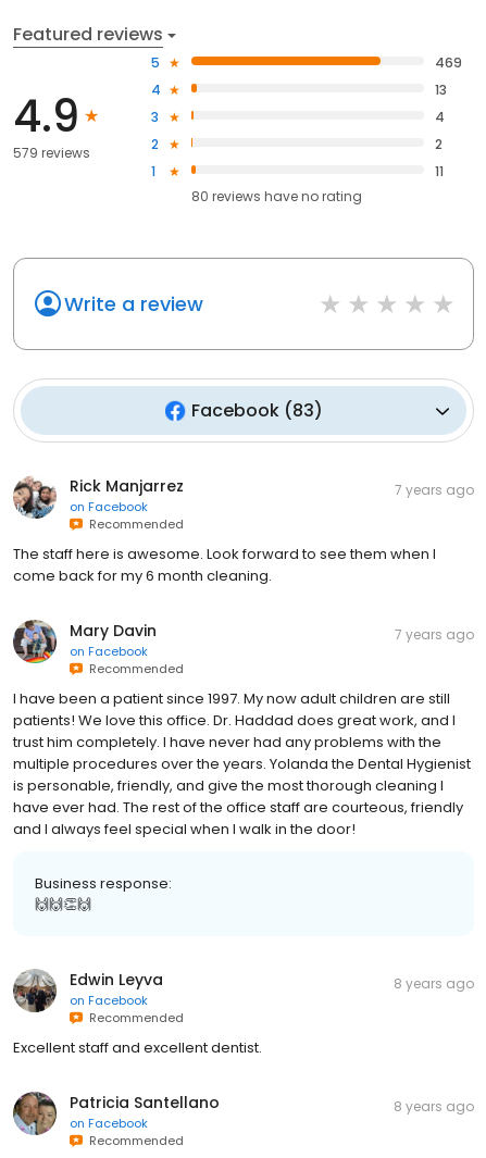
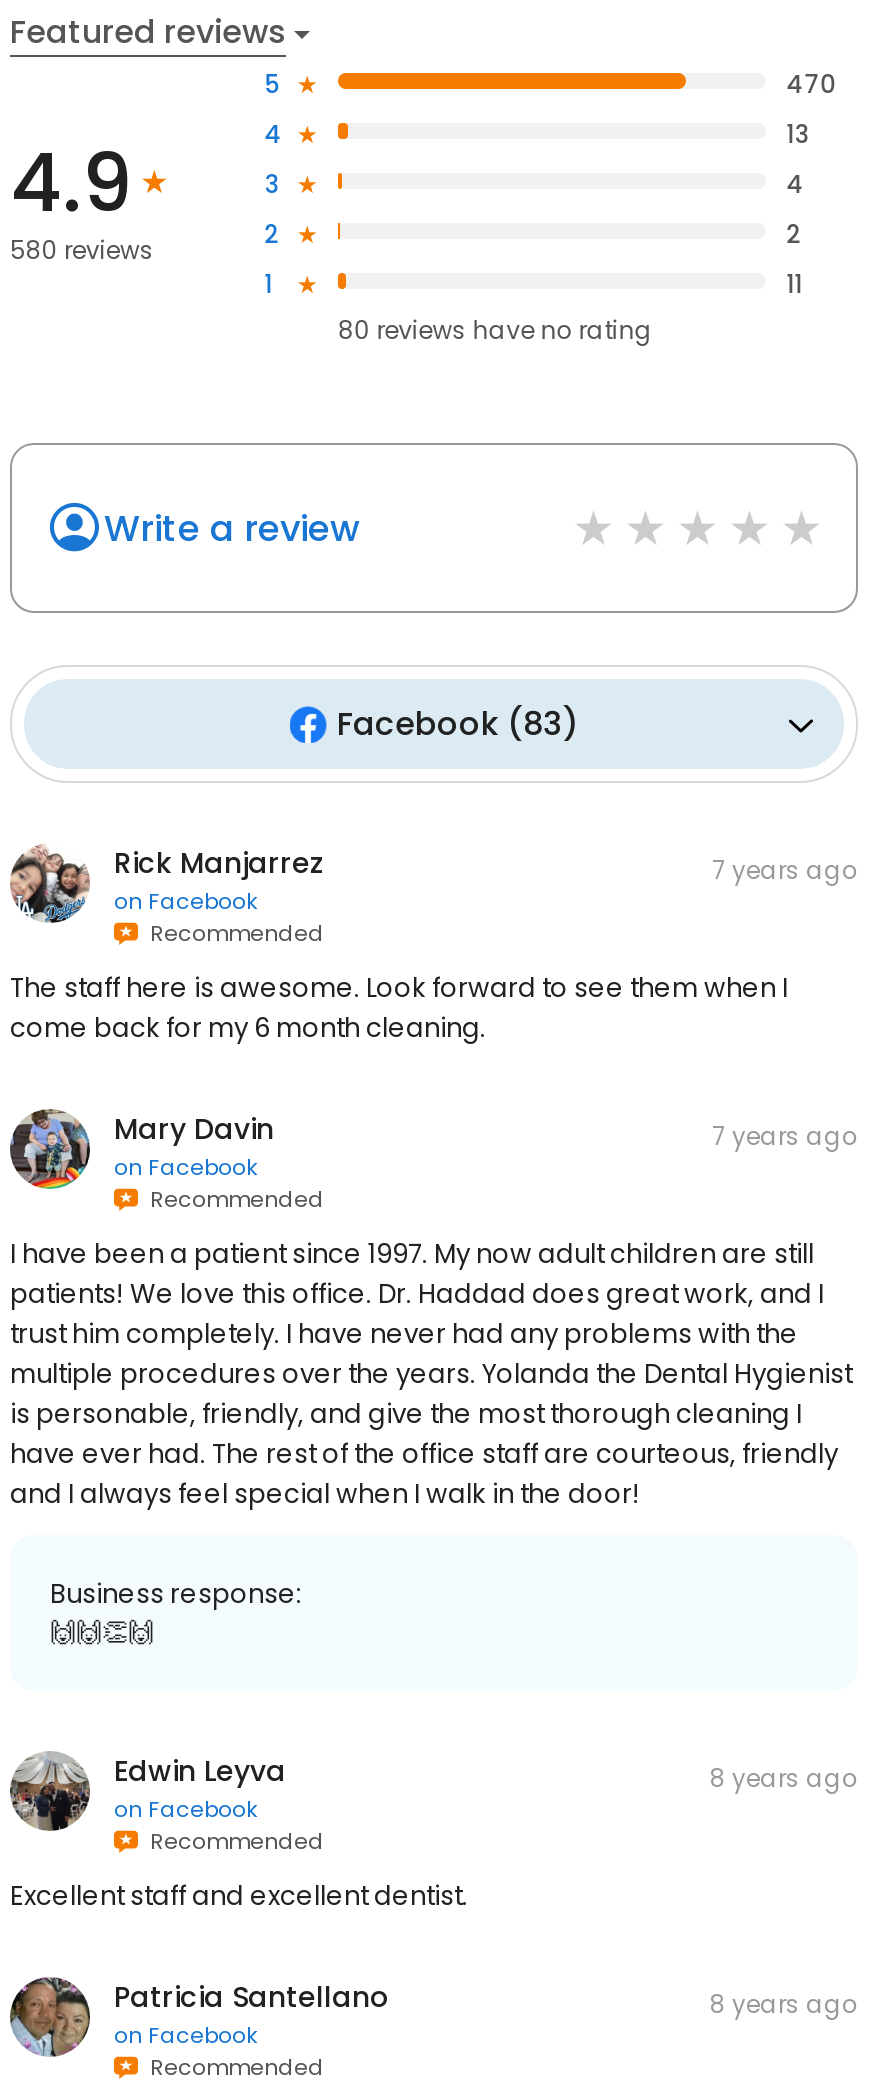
[435,53,462,72] 469 -> [786,67,836,101] 470
[13,143,90,162] 579 reviews -> [10,233,154,267] 580 reviews

